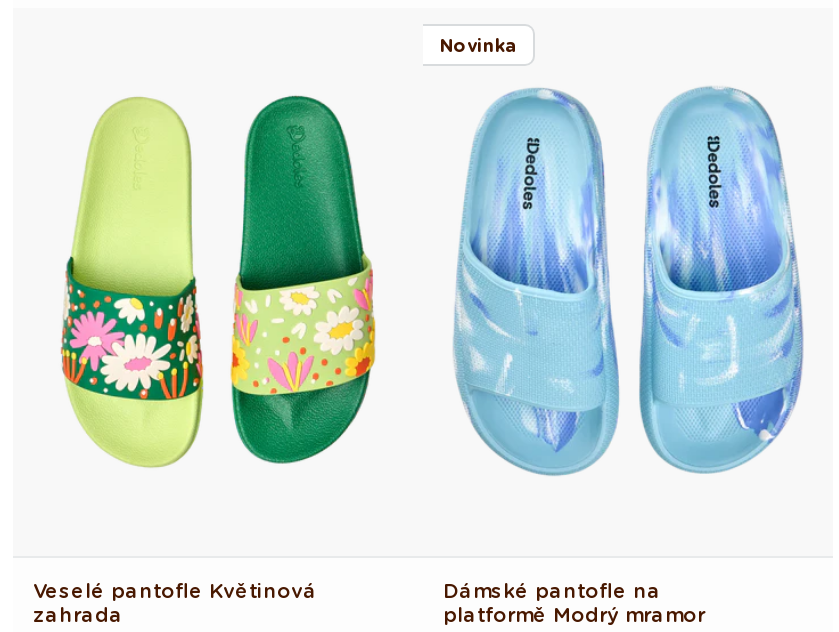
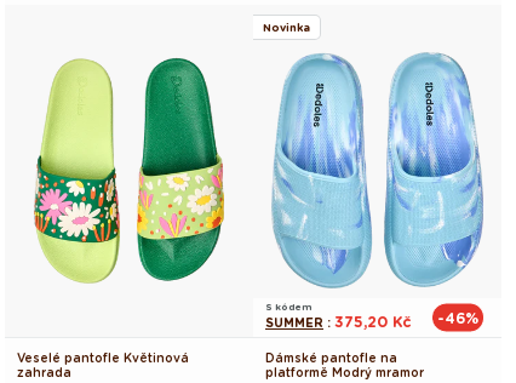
none -> [265,300,478,330] S kódem | SUMMER: 375,20 Kč | -46%

